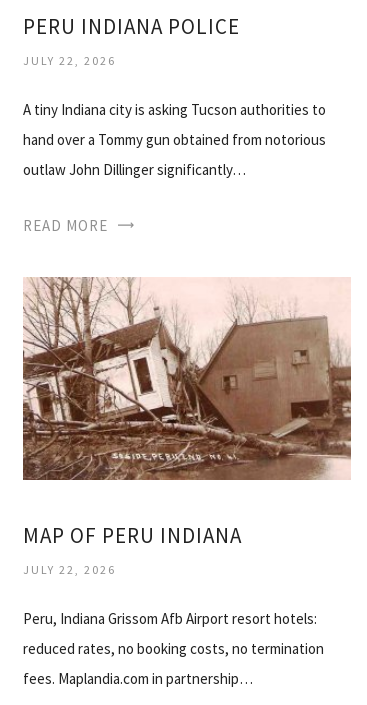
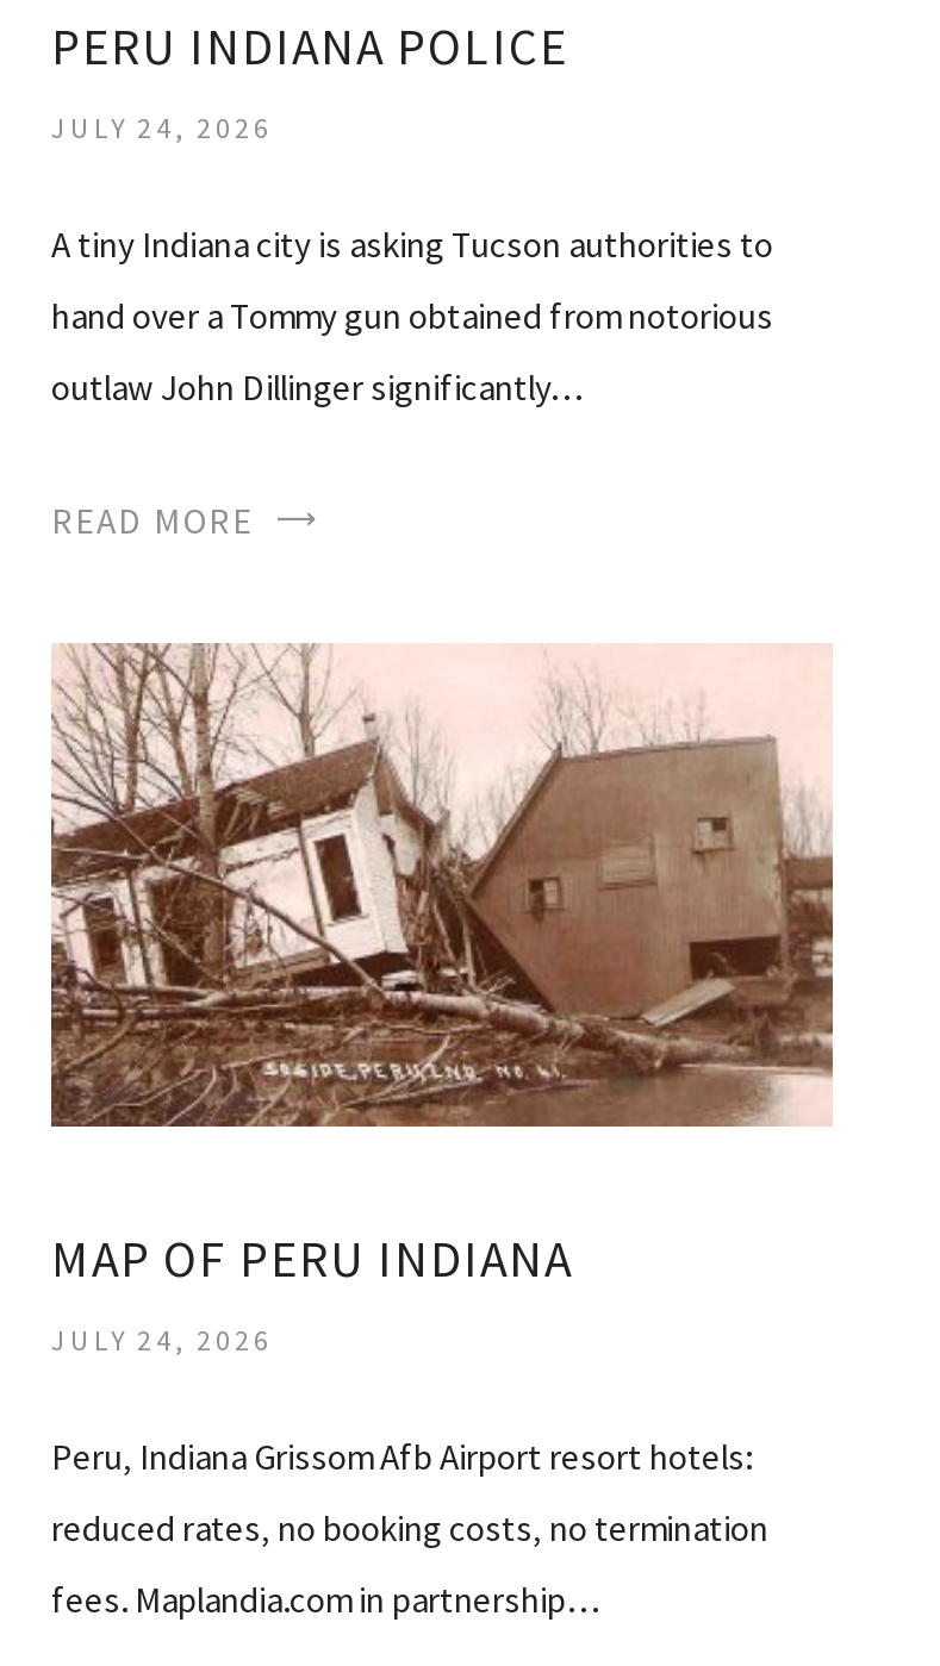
[23,53,116,68] JULY 22, 2026 -> [51,110,273,146] JULY 24, 2026
[23,562,116,577] JULY 22, 2026 -> [51,1323,273,1359] JULY 24, 2026

